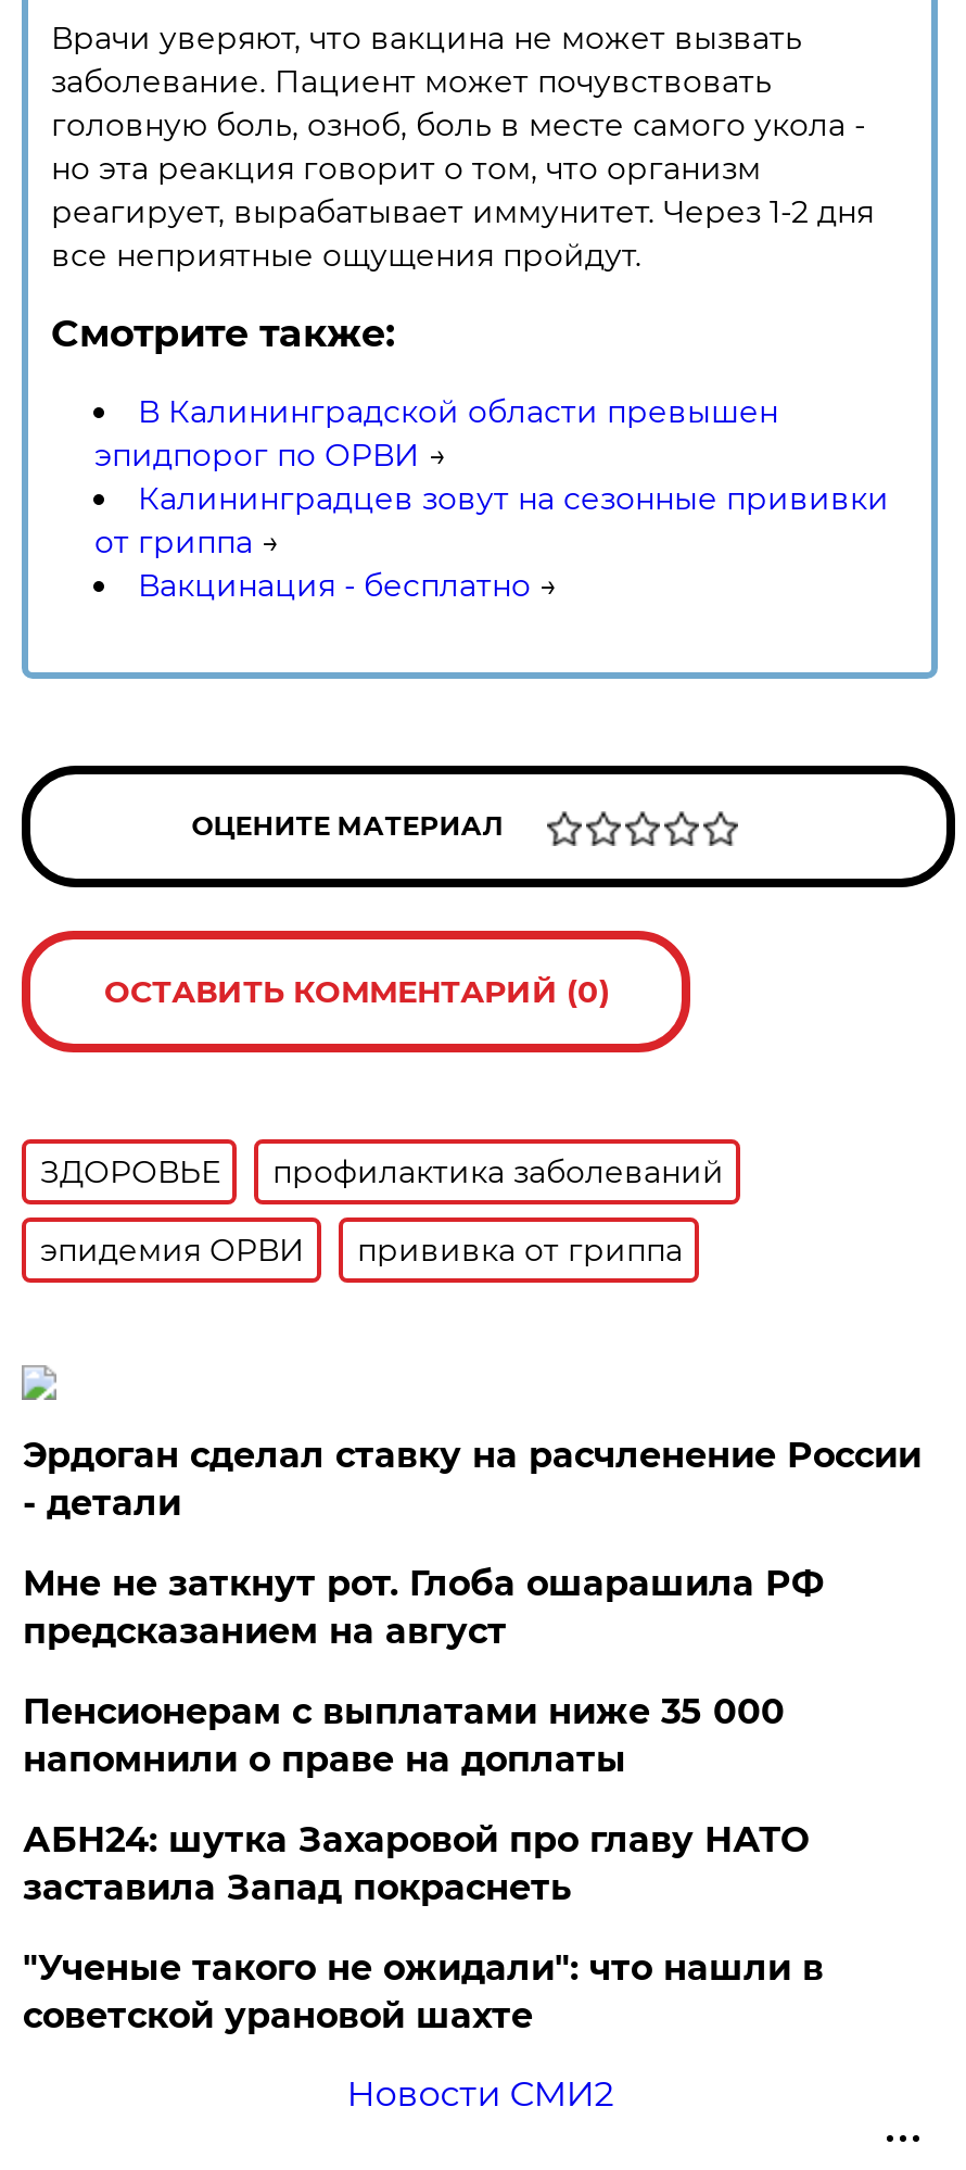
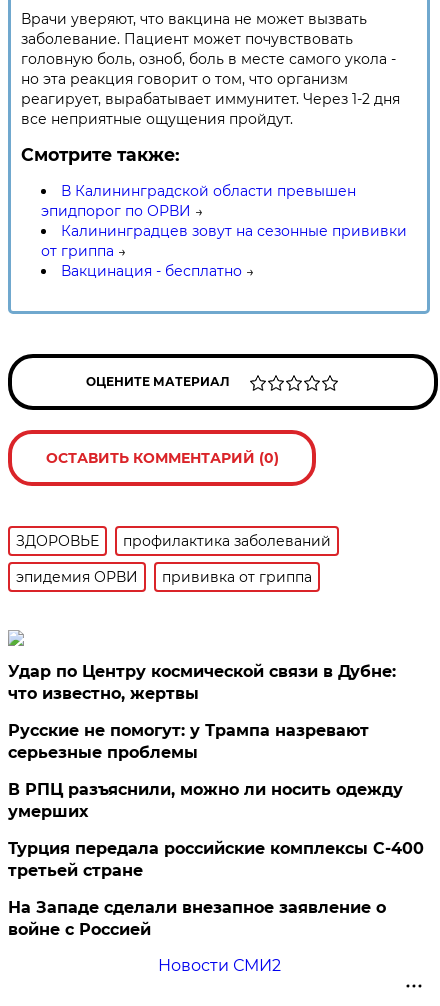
[23,1435,921,1524] Эрдоган сделал ставку на расчленение России | - детали -> [8,662,396,703] Удар по Центру космической связи в Дубне: | что известно, жертвы
[23,1563,824,1652] Мне не заткнут рот. Глоба ошарашила РФ | предсказанием на август -> [8,721,369,762] Русские не помогут: у Трампа назревают | серьезные проблемы
[23,1691,785,1780] Пенсионерам с выплатами ниже 35 000 | напомнили о праве на доплаты -> [8,780,403,821] В РПЦ разъяснили, можно ли носить одежду | умерших
[23,1819,808,1908] АБН24: шутка Захаровой про главу НАТО | заставила Запад покраснеть -> [8,839,424,880] Турция передала российские комплексы С-400 | третьей стране
[23,1947,824,2036] "Ученые такого не ожидали": что нашли в | советской урановой шахте -> [8,898,386,939] На Западе сделали внезапное заявление о | войне с Россией

